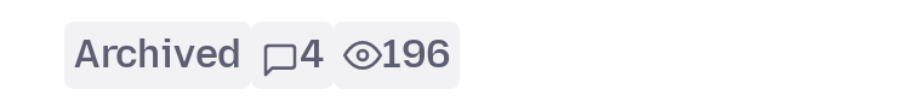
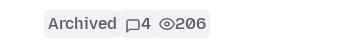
[74,32,450,78] Archived 4 196 -> [48,14,206,33] Archived 4 206

